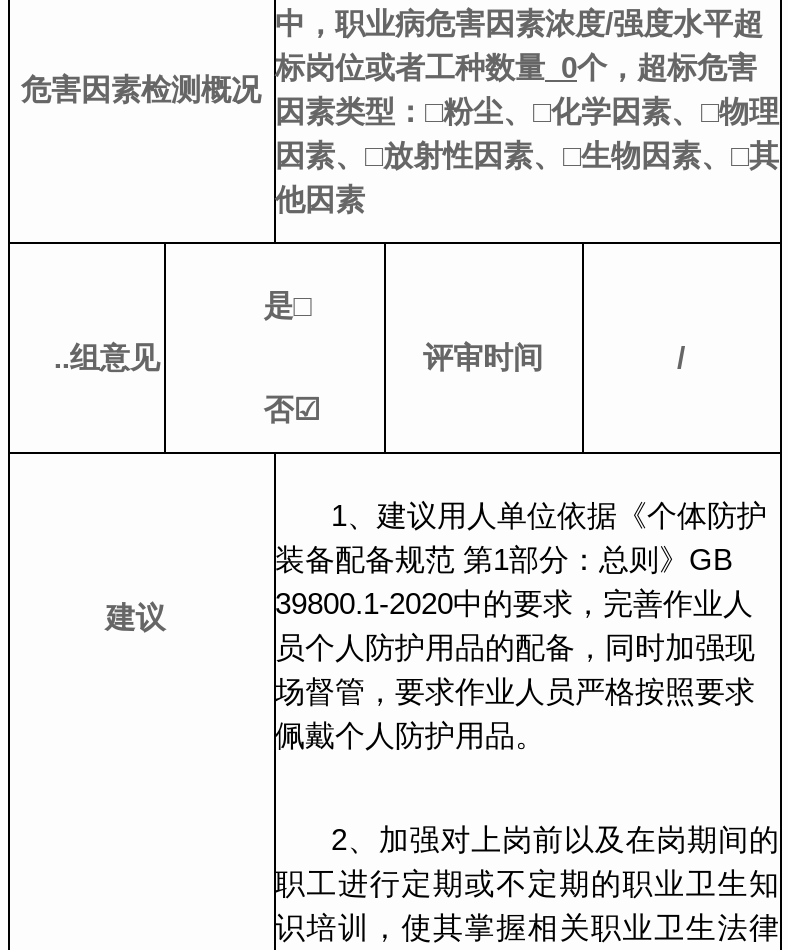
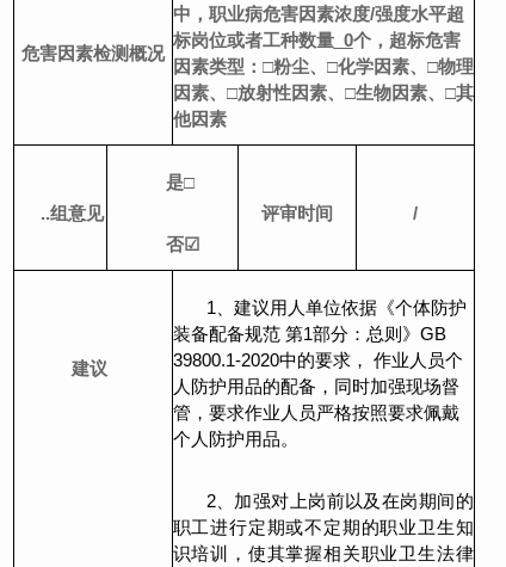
[275,585,755,751] 39800.1-2020中的要求，完善作业人 | 员个人防护用品的配备，同时加强现 | 场督管，要求作业人员严格按照要求 | 佩戴个人防护用品。 -> [172,349,462,448] 39800.1-2020中的要求，作业人员个 | 人防护用品的配备，同时加强现场督 | 管，要求作业人员严格按照要求佩戴 | 个人防护用品。

